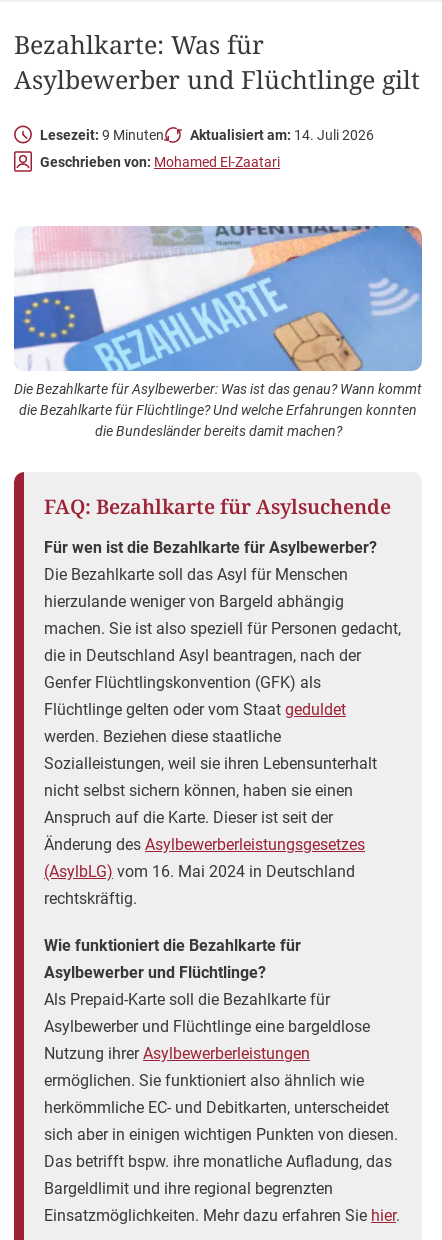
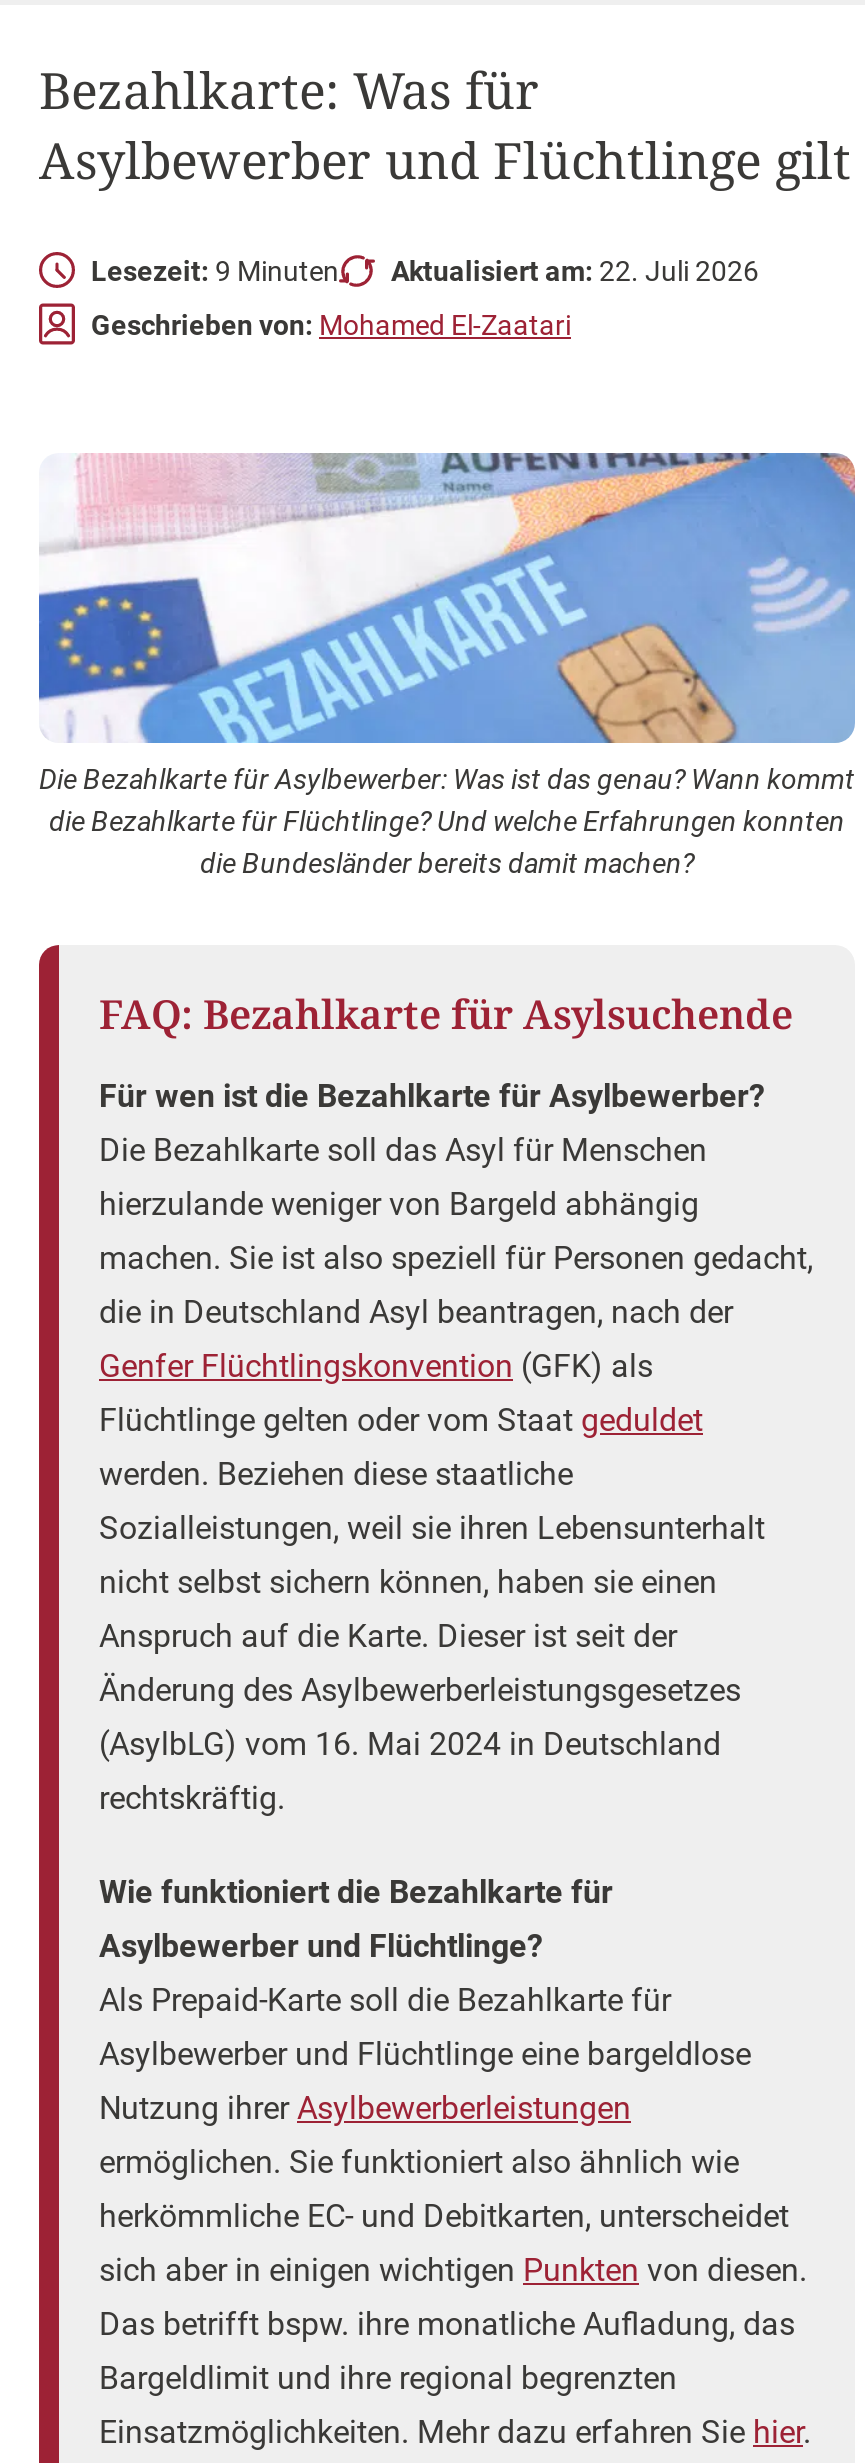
[190,126,374,142] Aktualisiert am: 14. Juli 2026 -> [391,254,759,286] Aktualisiert am: 22. Juli 2026

